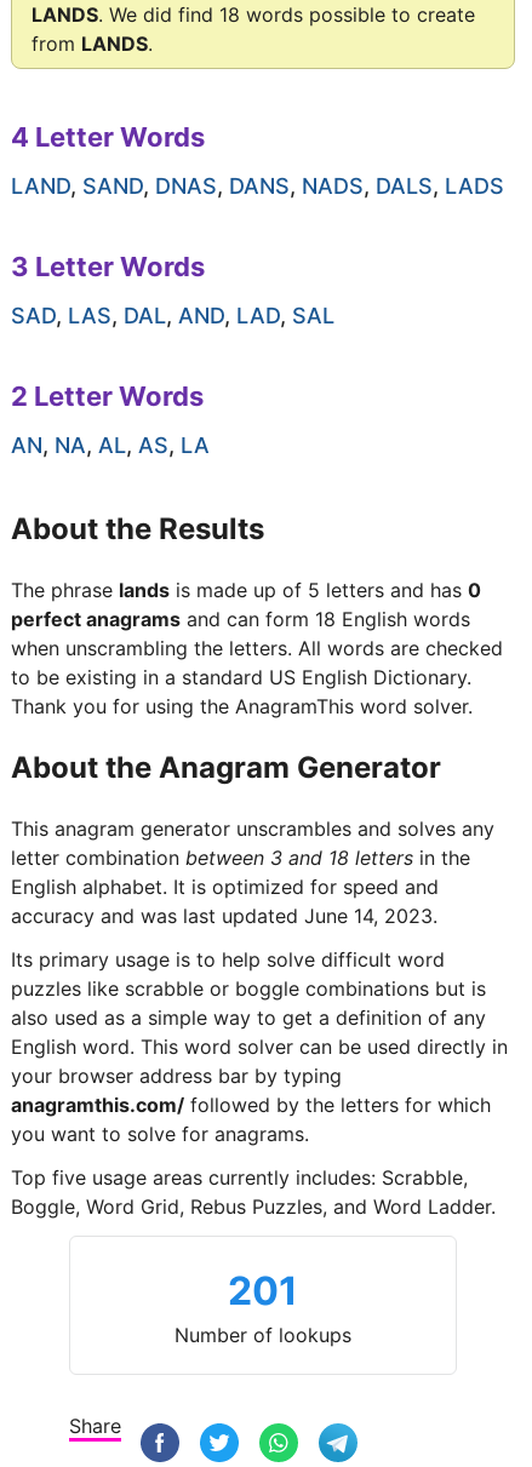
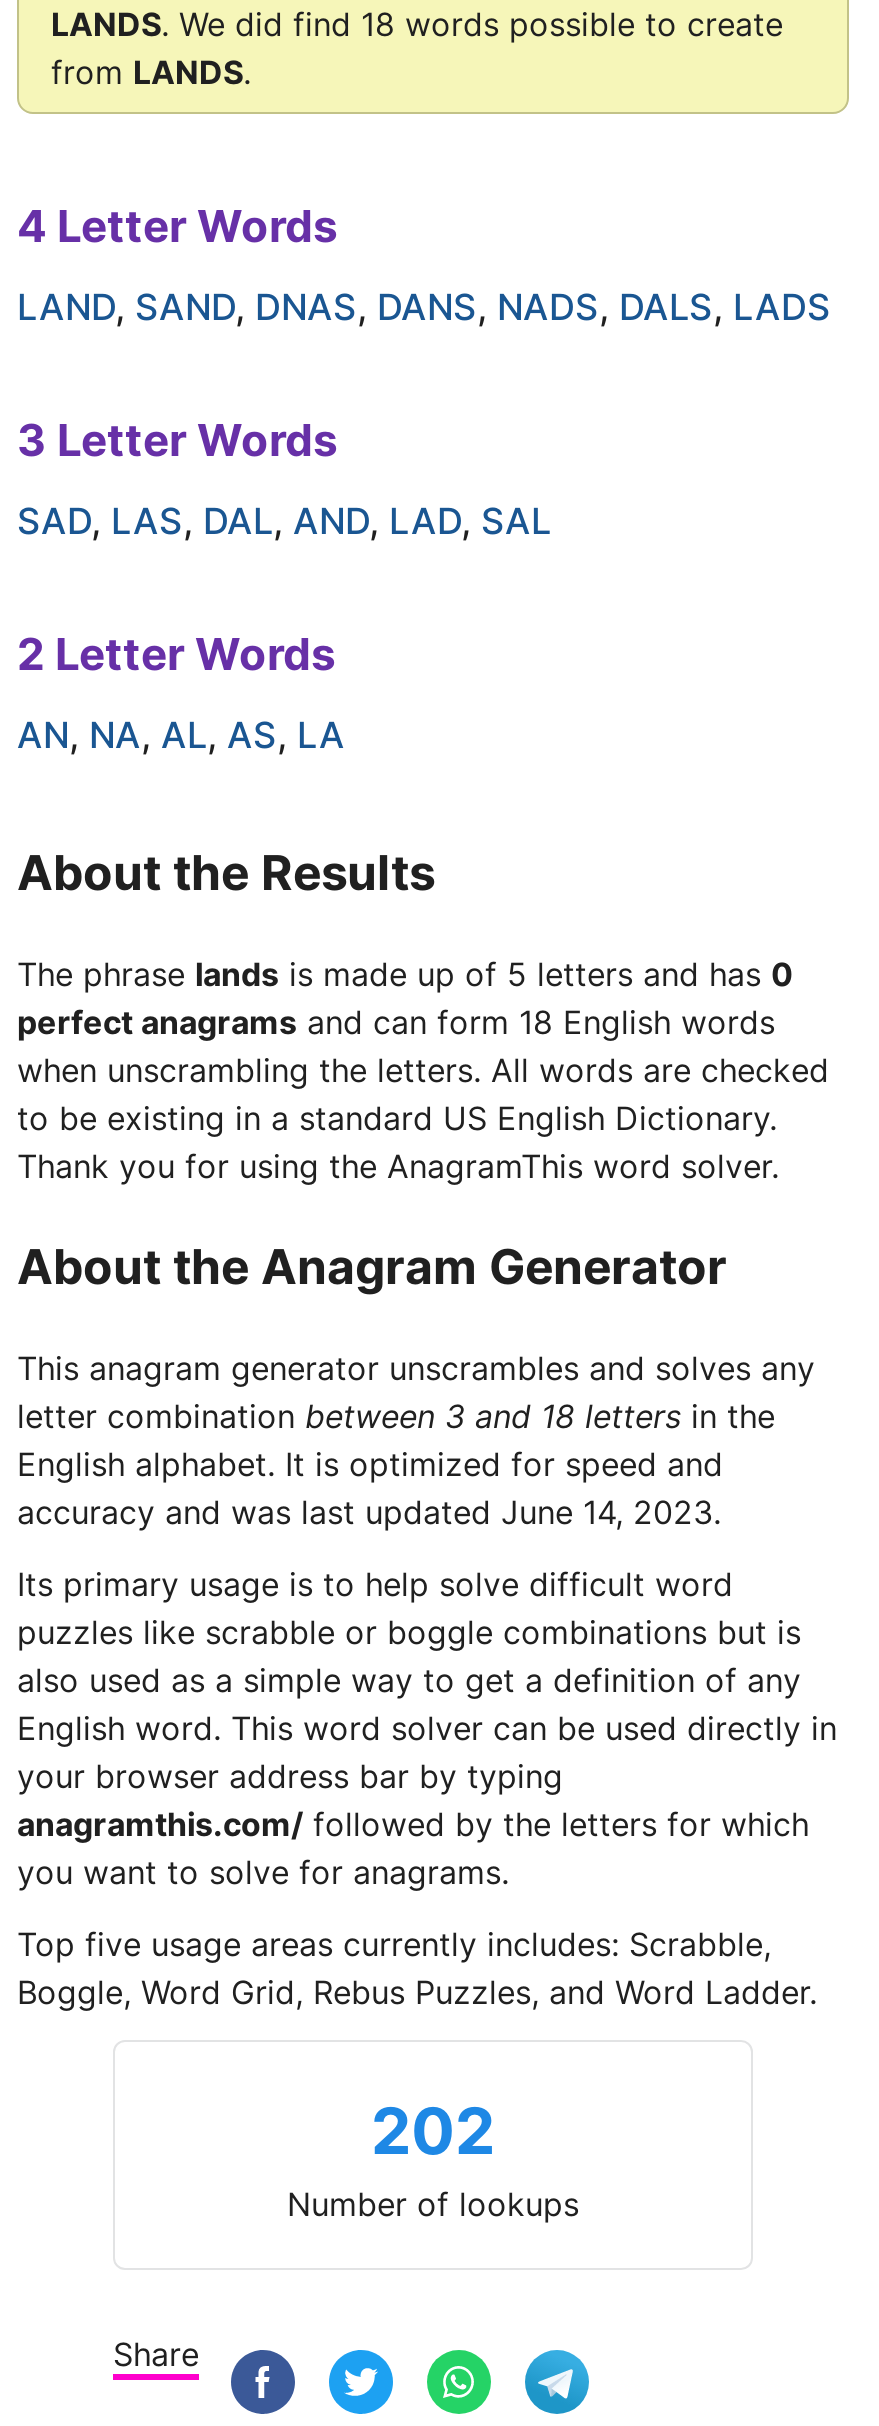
[228,1267,298,1315] 201 -> [371,2092,495,2170] 202

